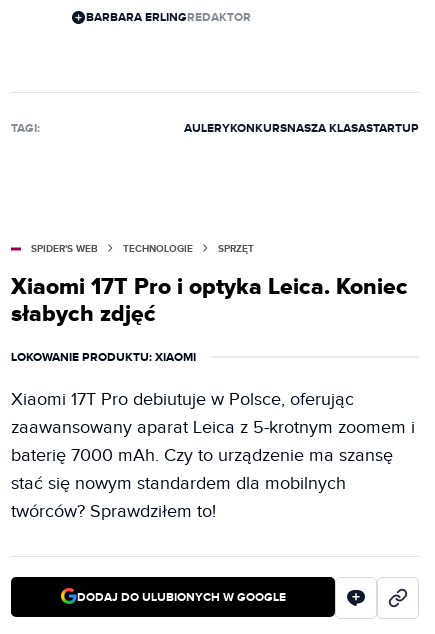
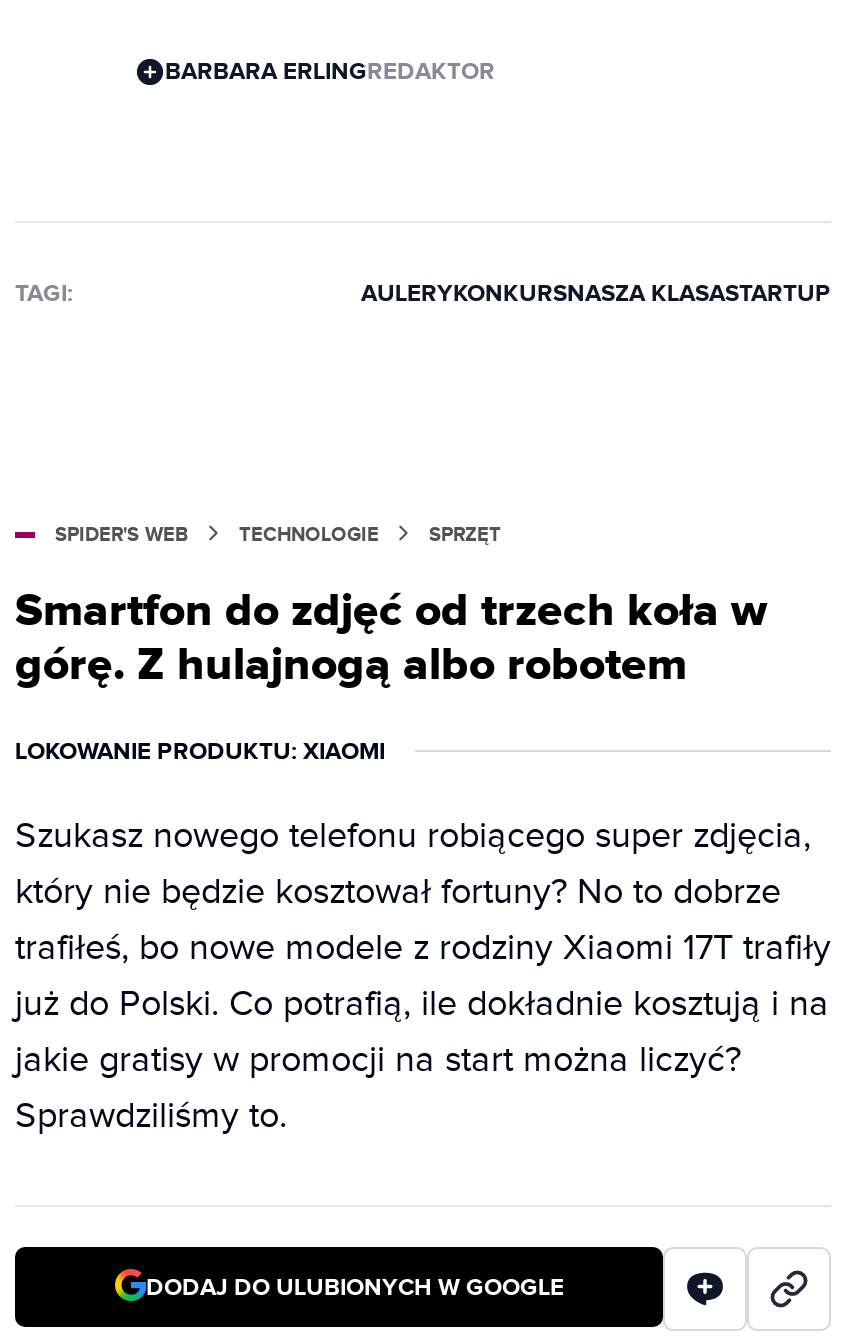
[11,273,408,328] Xiaomi 17T Pro i optyka Leica. Koniec | słabych zdjęć -> [15,583,767,693] Smartfon do zdjęć od trzech koła w | górę. Z hulajnogą albo robotem
[11,389,415,522] Xiaomi 17T Pro debiutuje w Polsce, oferując | zaawansowany aparat Leica z 5-krotnym zoomem i | baterię 7000 mAh. Czy to urządzenie ma szansę | stać się nowym standardem dla mobilnych | twórców? Sprawdziłem to! -> [15,815,831,1137] Szukasz nowego telefonu robiącego super zdjęcia, | który nie będzie kosztował fortuny? No to dobrze | trafiłeś, bo nowe modele z rodziny Xiaomi 17T trafiły | już do Polski. Co potrafią, ile dokładnie kosztują i na | jakie gratisy w promocji na start można liczyć? | Sprawdziliśmy to.

